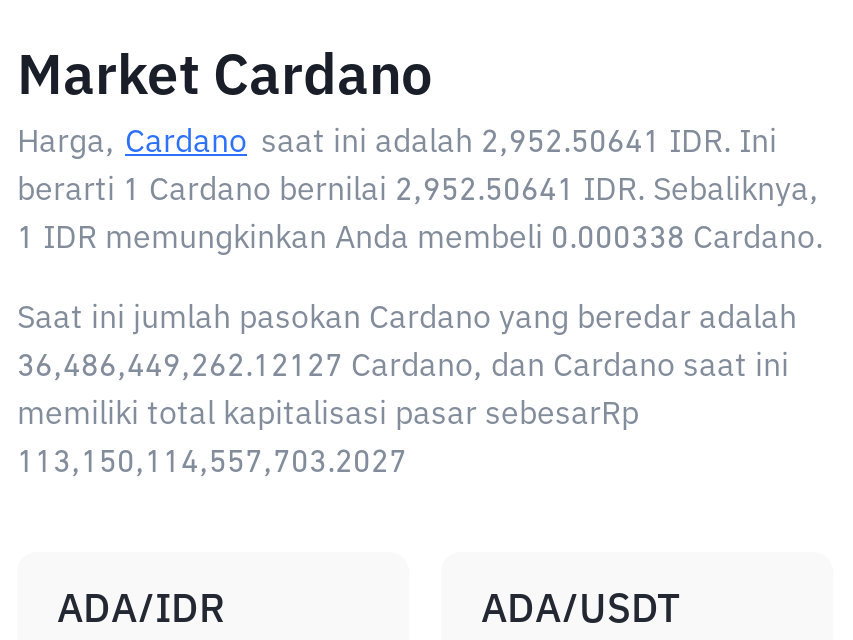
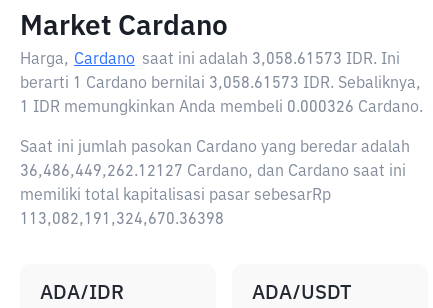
[17,128,777,160] Harga, Cardano saat ini adalah 2,952.50641 IDR. Ini -> [20,52,400,68] Harga, Cardano saat ini adalah 3,058.61573 IDR. Ini
[17,176,819,208] berarti 1 Cardano bernilai 2,952.50641 IDR. Sebaliknya, -> [20,76,421,92] berarti 1 Cardano bernilai 3,058.61573 IDR. Sebaliknya,
[17,224,823,256] 1 IDR memungkinkan Anda membeli 0.000338 Cardano. -> [20,100,423,116] 1 IDR memungkinkan Anda membeli 0.000326 Cardano.
[17,448,407,480] 113,150,114,557,703.2027 -> [20,212,224,228] 113,082,191,324,670.36398

